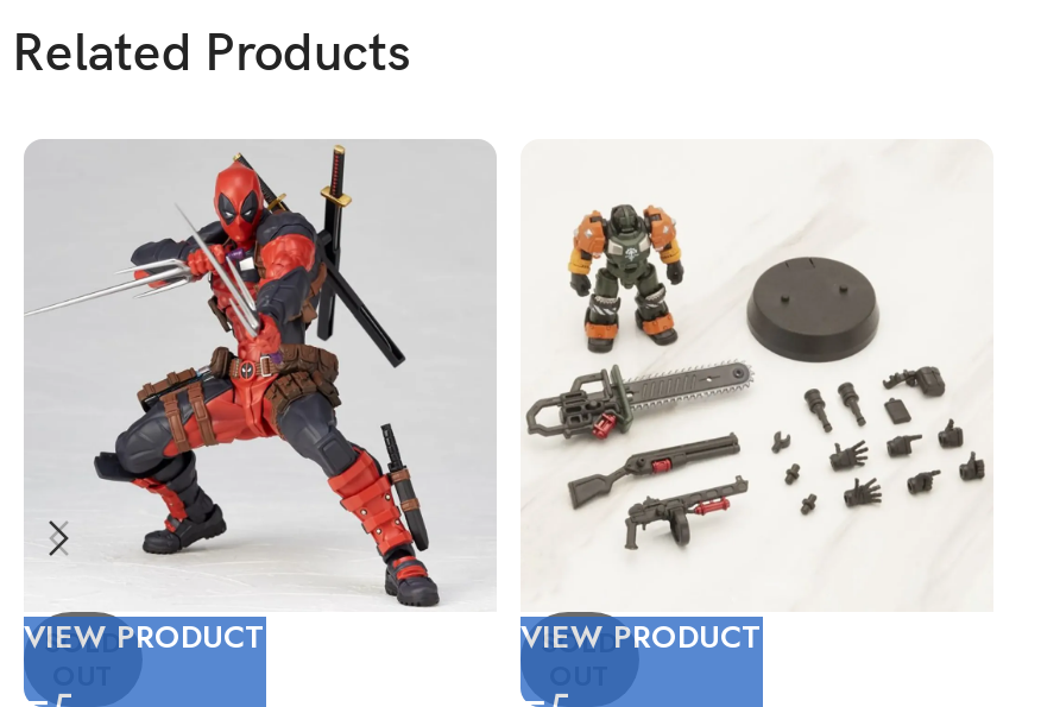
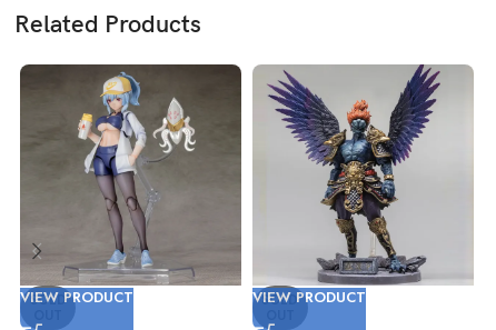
[26,139,497,612] [image] -> [19,63,242,287] [image]
[523,139,991,610] [image] -> [252,63,474,286] [image]

